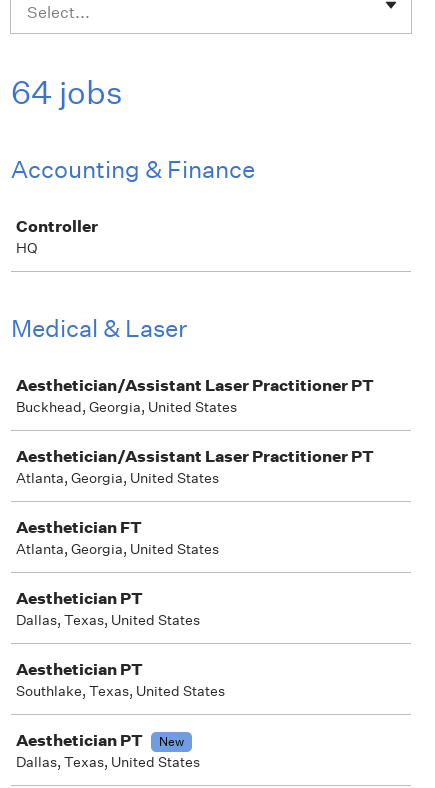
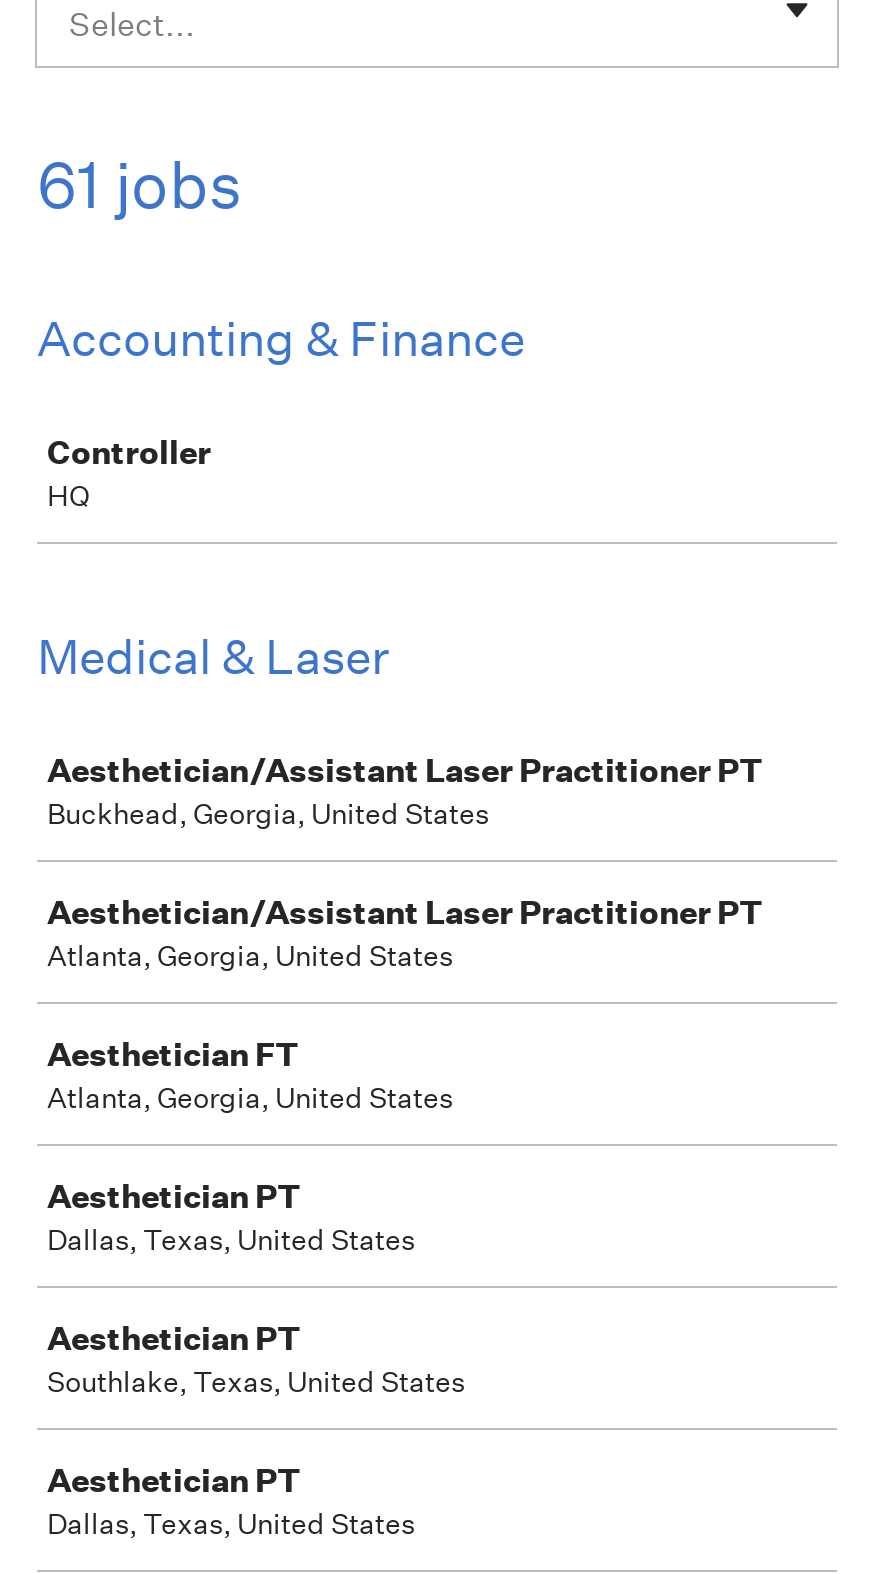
[11,73,123,112] 64 jobs -> [37,146,243,224] 61 jobs
[159,733,184,750] New -> none

